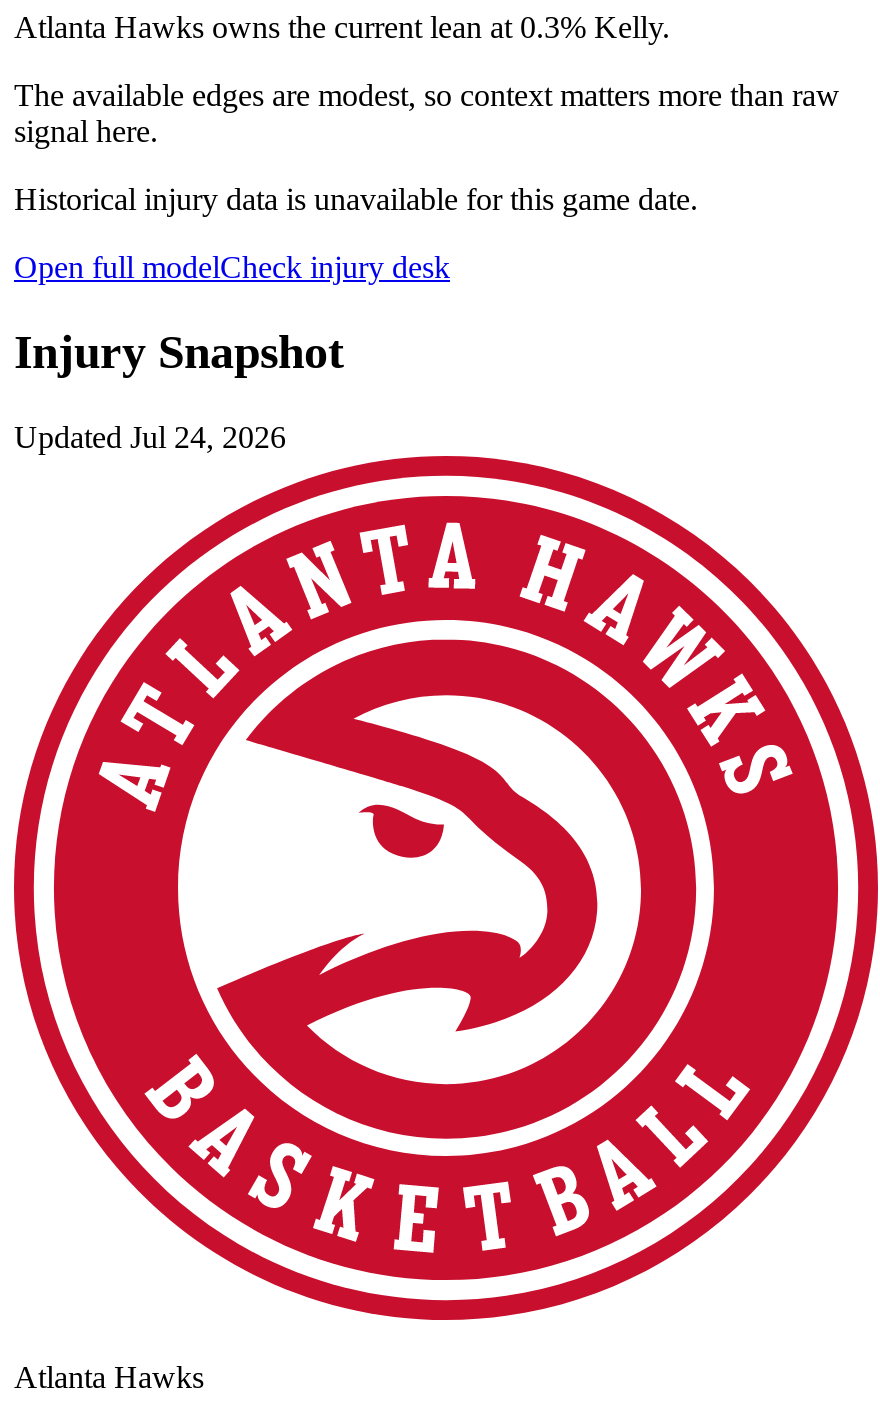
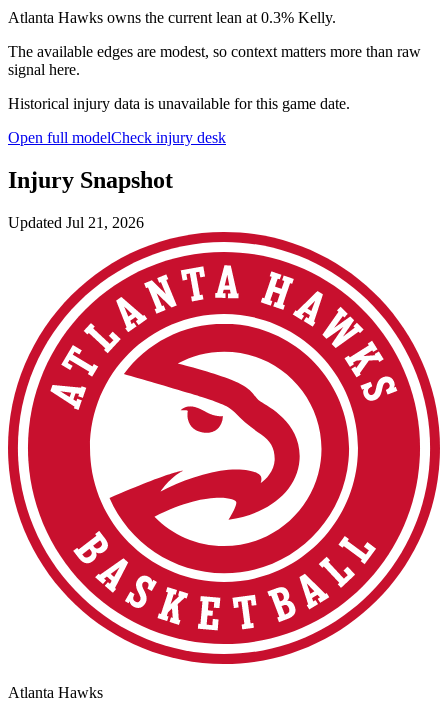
[14,420,286,454] Updated Jul 24, 2026 -> [8,214,144,231] Updated Jul 21, 2026

